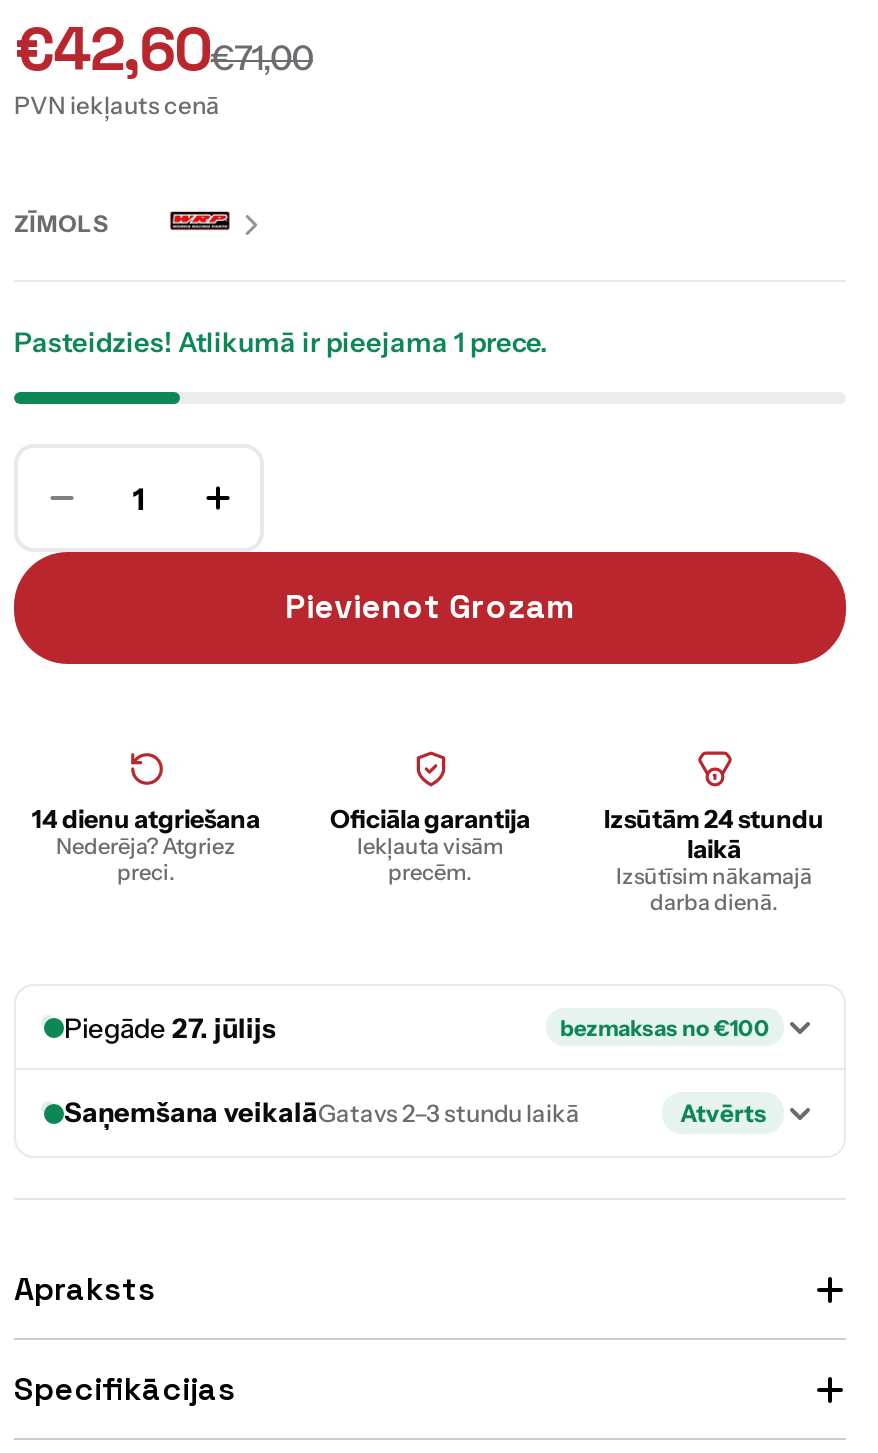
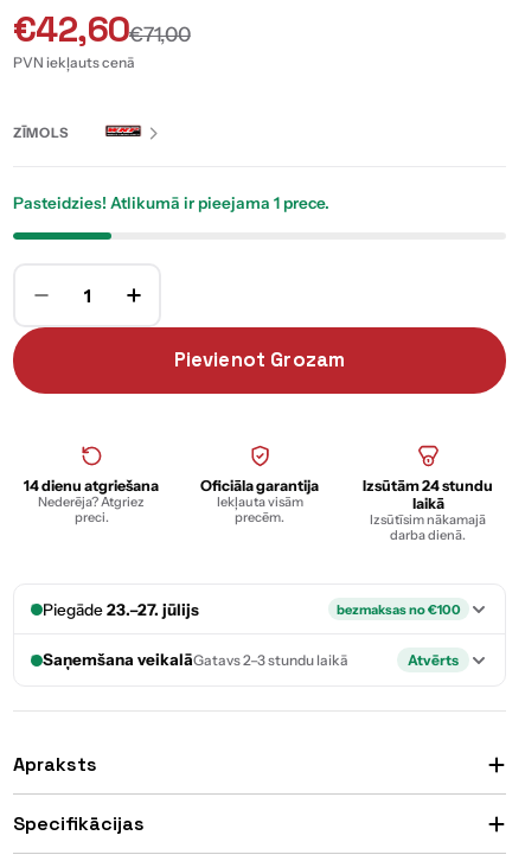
[64,1012,276,1044] Piegāde 27. jūlijs -> [43,600,199,619] Piegāde 23.–27. jūlijs

